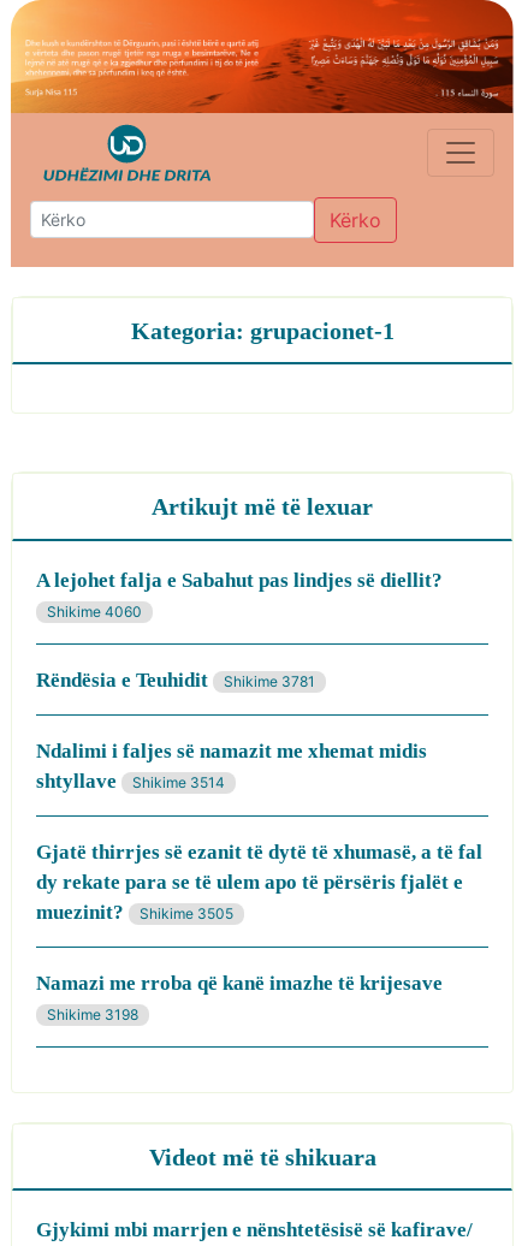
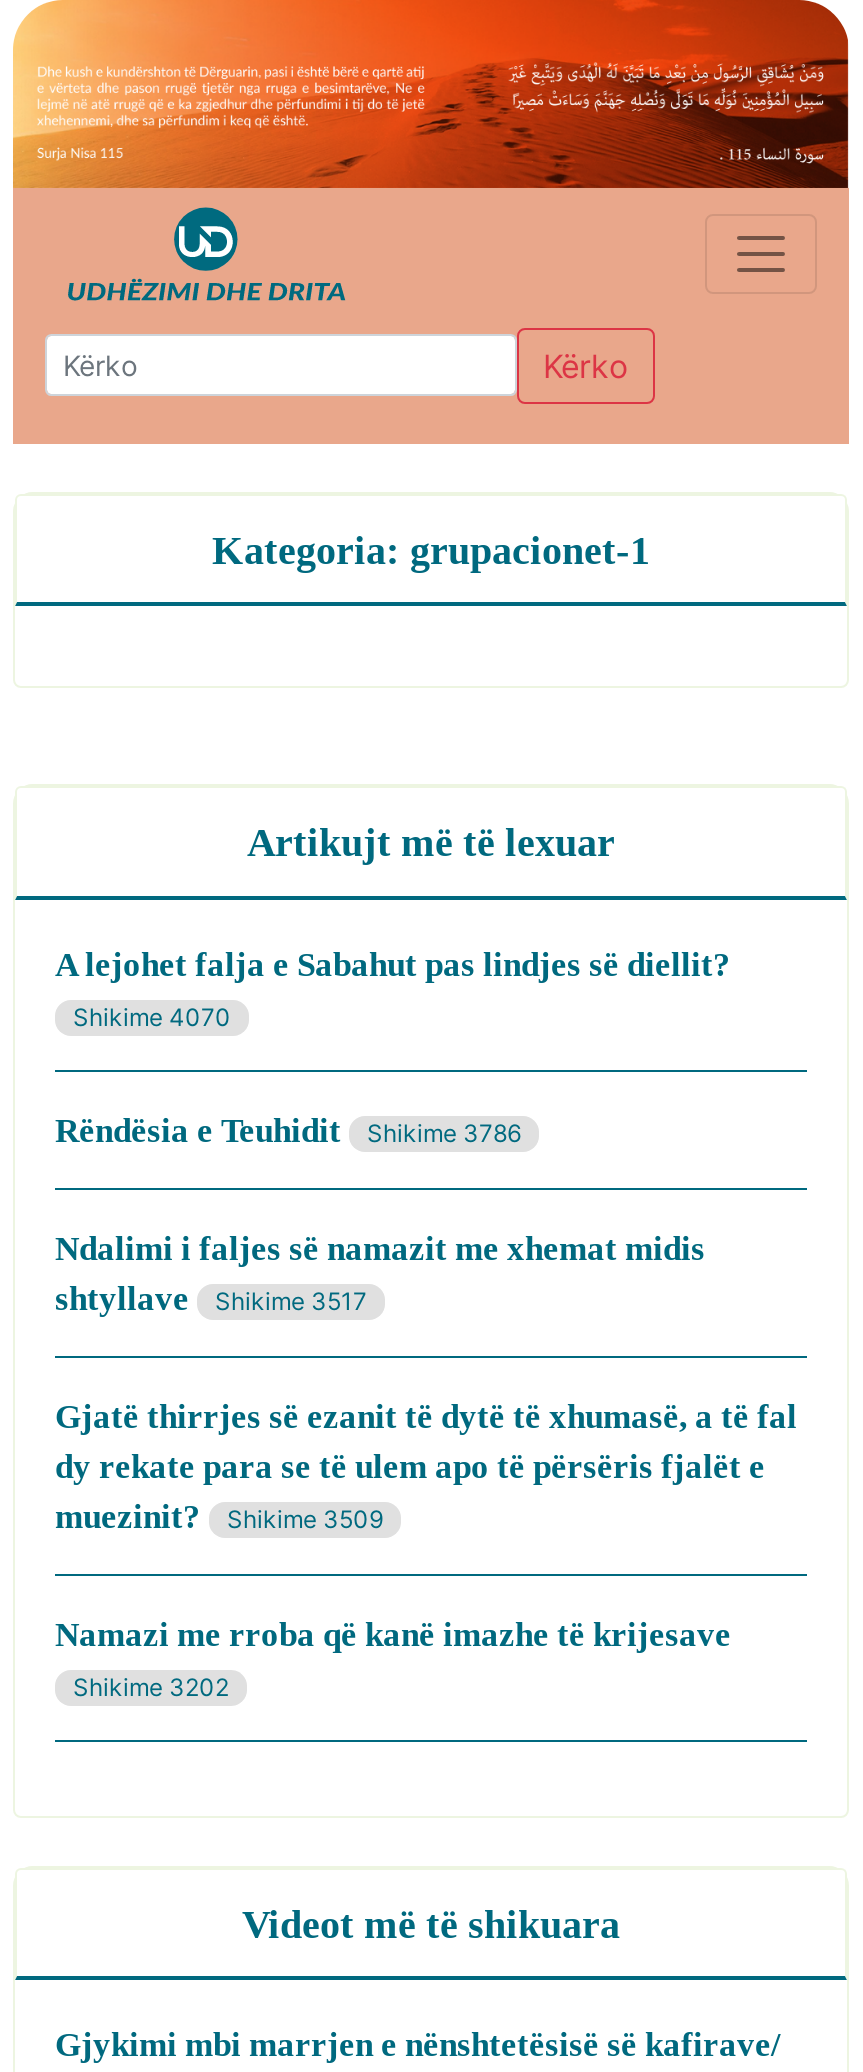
[47,603,142,621] Shikime 4060 -> [73,1002,231,1032] Shikime 4070
[36,669,315,692] Rëndësia e Teuhidit Shikime 3781 -> [55,1112,521,1150] Rëndësia e Teuhidit Shikime 3786
[36,770,225,793] shtyllave Shikime 3514 -> [55,1280,367,1318] shtyllave Shikime 3517
[36,901,233,924] muezinit? Shikime 3505 -> [55,1498,383,1536] muezinit? Shikime 3509
[47,1005,138,1023] Shikime 3198 -> [73,1672,229,1702] Shikime 3202

